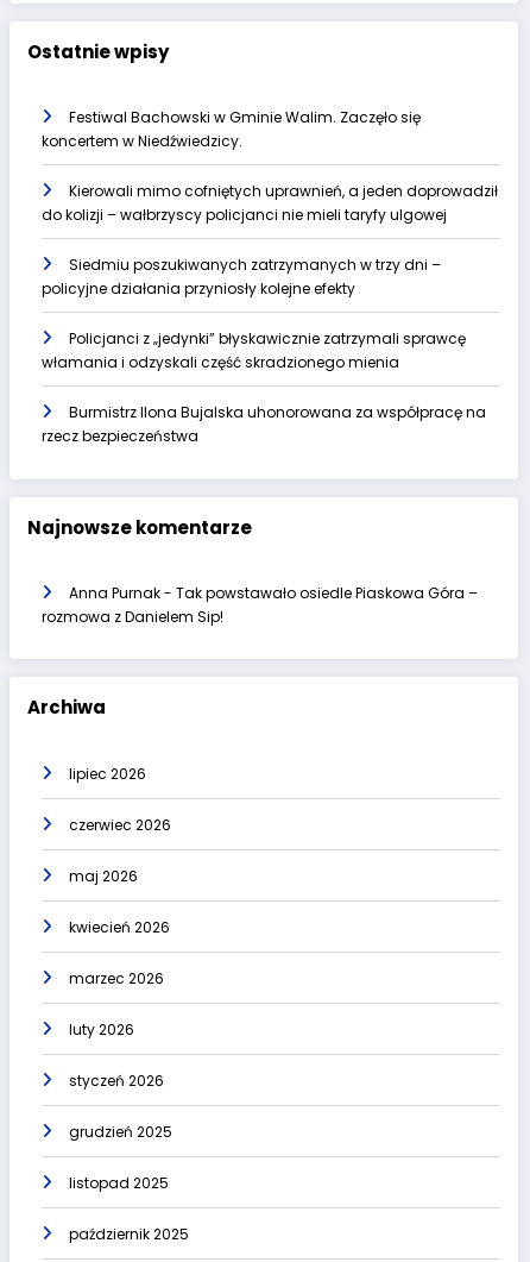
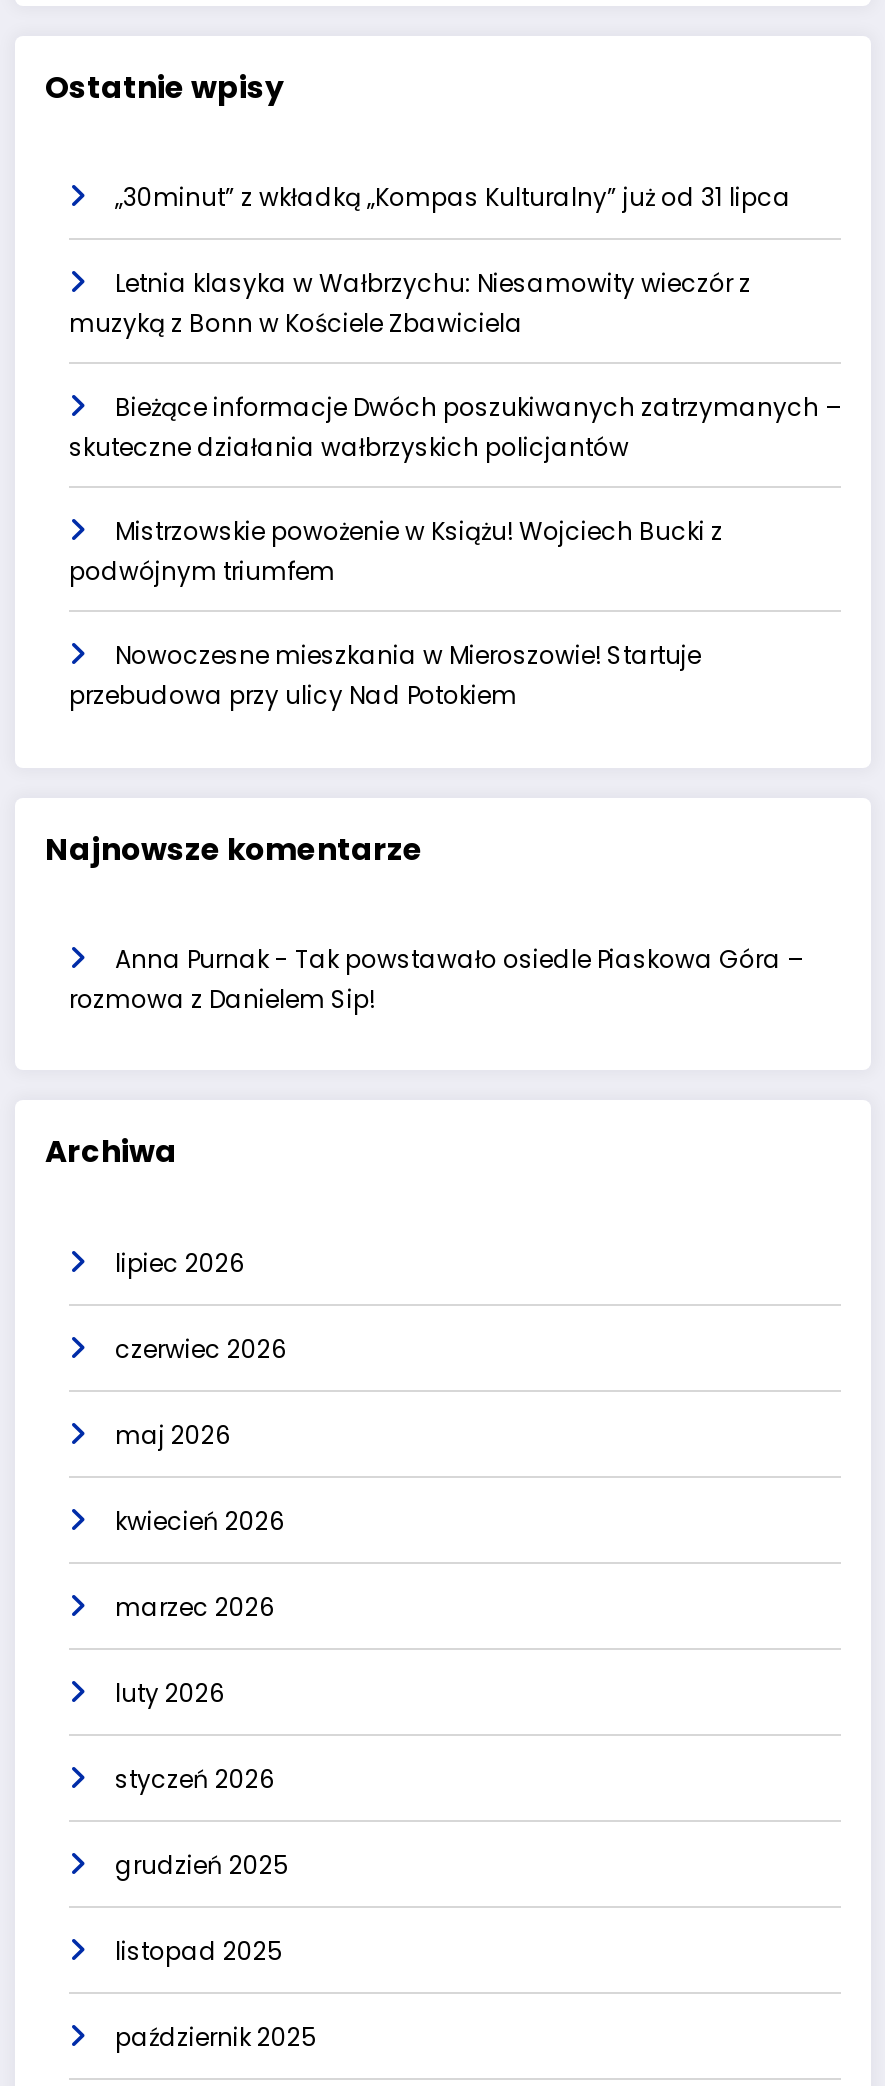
[42,108,421,152] Festiwal Bachowski w Gminie Walim. Zaczęło się | koncertem w Niedźwiedzicy. -> [115,181,791,215] „30minut” z wkładką „Kompas Kulturalny” już od 31 lipca
[42,181,498,225] Kierowali mimo cofniętych uprawnień, a jeden doprowadził | do kolizji – wałbrzyscy policjanci nie mieli taryfy ulgowej -> [69,267,751,341] Letnia klasyka w Wałbrzychu: Niesamowity wieczór z | muzyką z Bonn w Kościele Zbawiciela
[42,255,441,299] Siedmiu poszukiwanych zatrzymanych w trzy dni – | policyjne działania przyniosły kolejne efekty -> [69,391,841,465] Bieżące informacje Dwóch poszukiwanych zatrzymanych – | skuteczne działania wałbrzyskich policjantów
[42,329,466,373] Policjanci z „jedynki” błyskawicznie zatrzymali sprawcę | włamania i odzyskali część skradzionego mienia -> [69,515,723,589] Mistrzowskie powożenie w Książu! Wojciech Bucki z | podwójnym triumfem
[42,403,486,447] Burmistrz Ilona Bujalska uhonorowana za współpracę na | rzecz bezpieczeństwa -> [69,639,701,713] Nowoczesne mieszkania w Mieroszowie! Startuje | przebudowa przy ulicy Nad Potokiem

